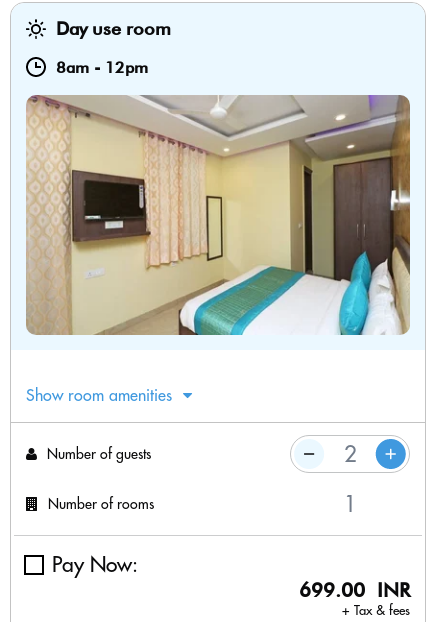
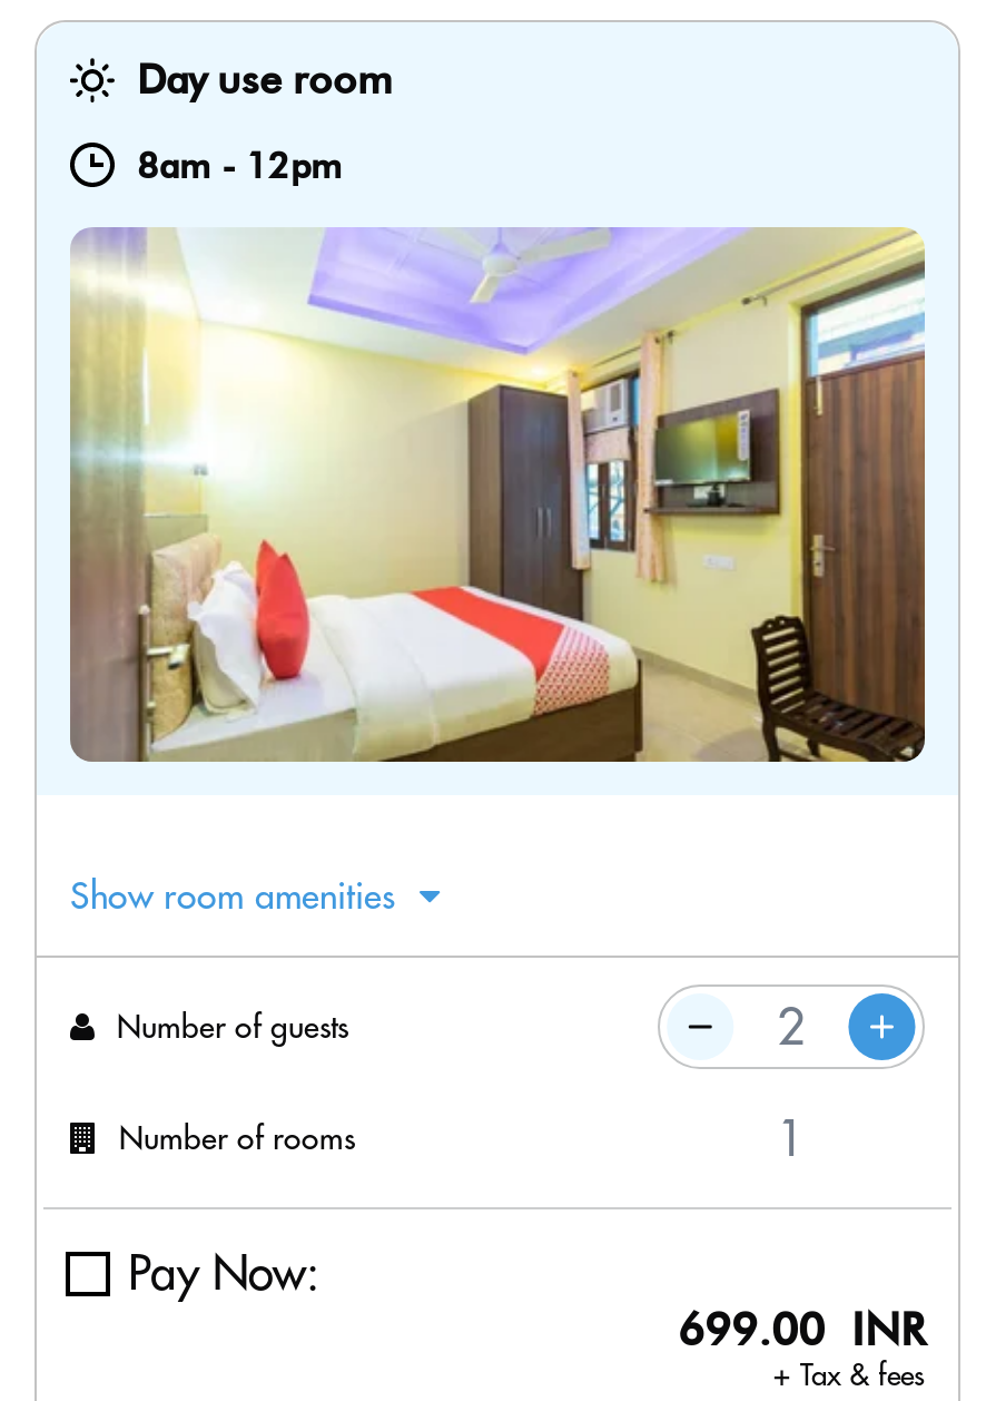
[26,94,411,336] [image] -> [70,227,927,764] [image]

